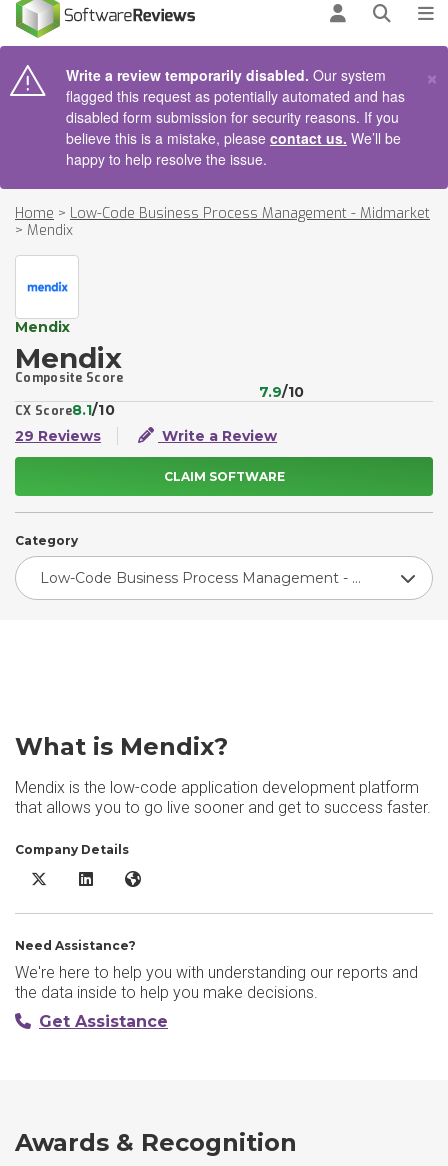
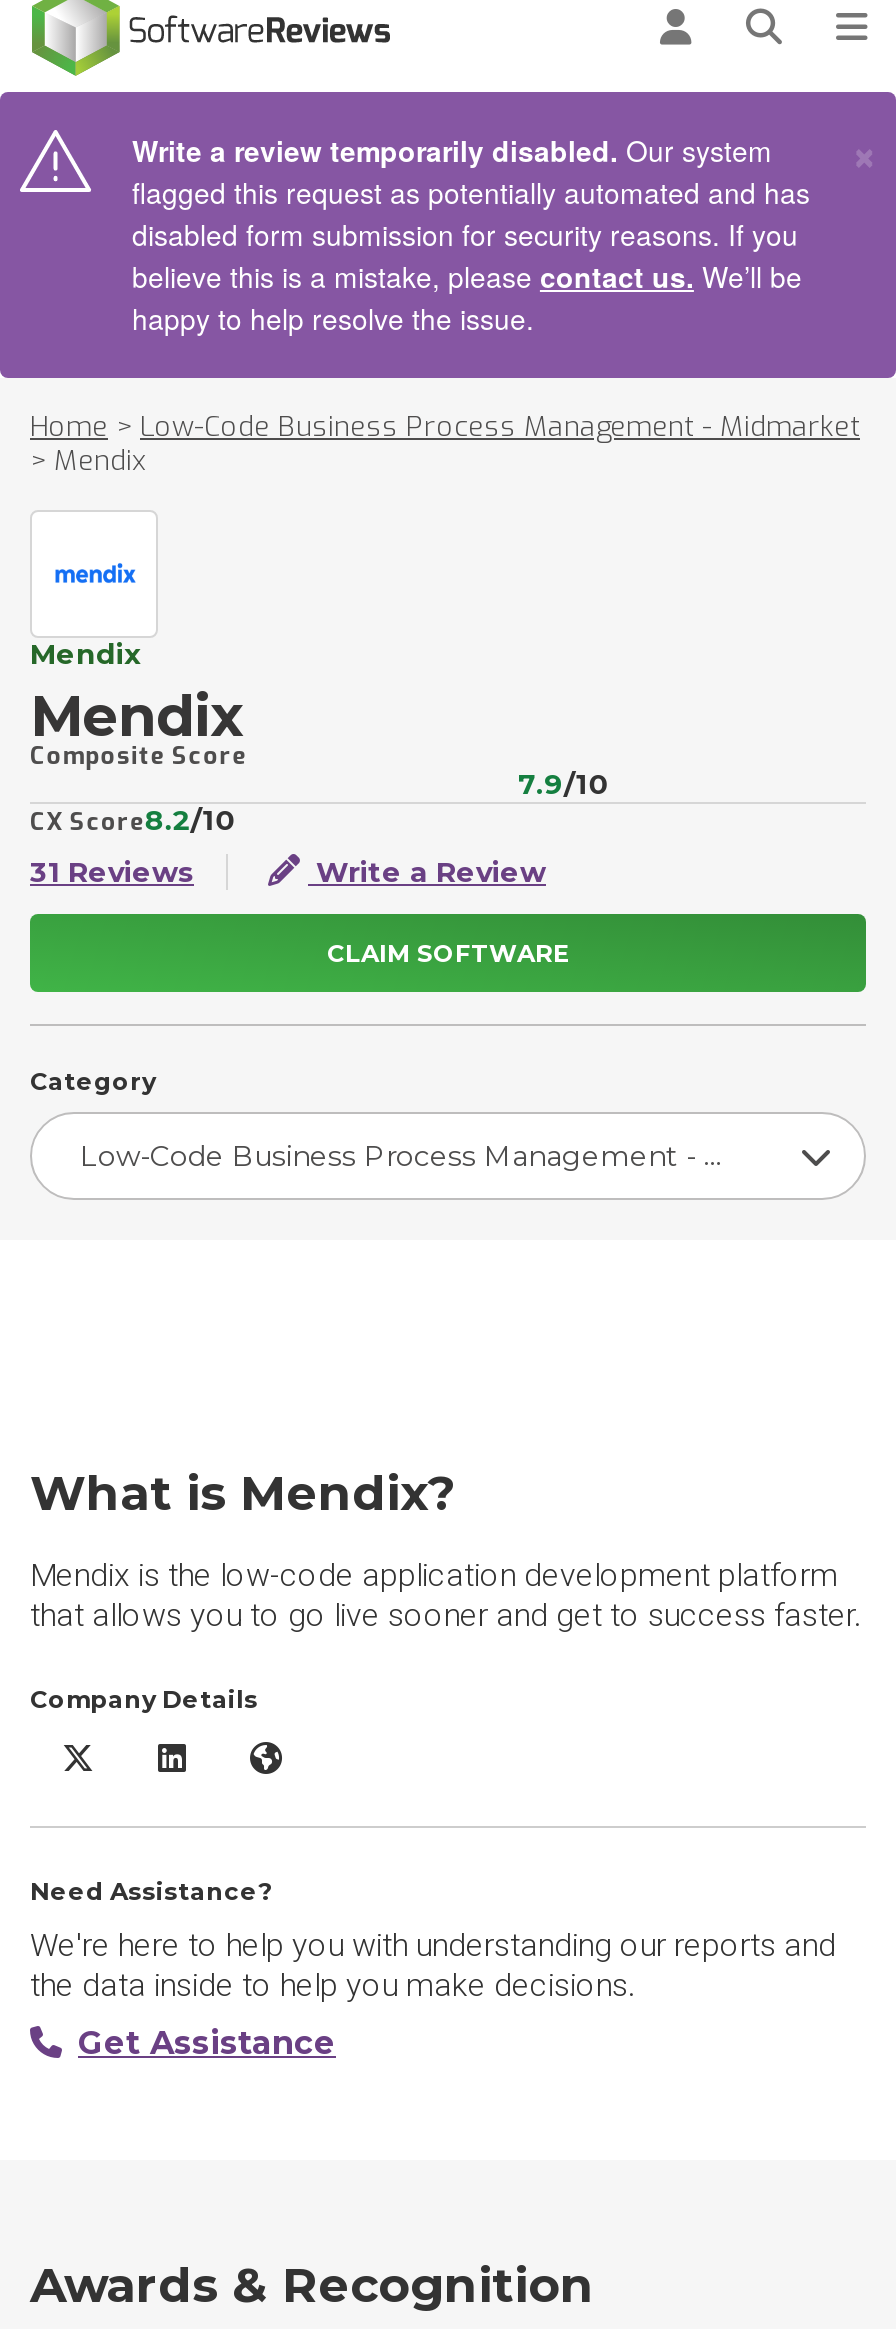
[15,401,115,419] CX Score8.1/10 -> [30,802,237,838] CX Score8.2/10
[15,427,101,445] 29 Reviews -> [30,854,194,890] 31 Reviews

